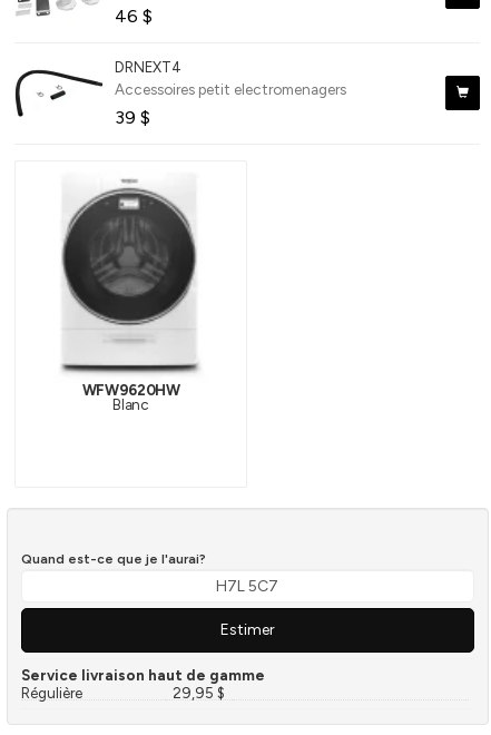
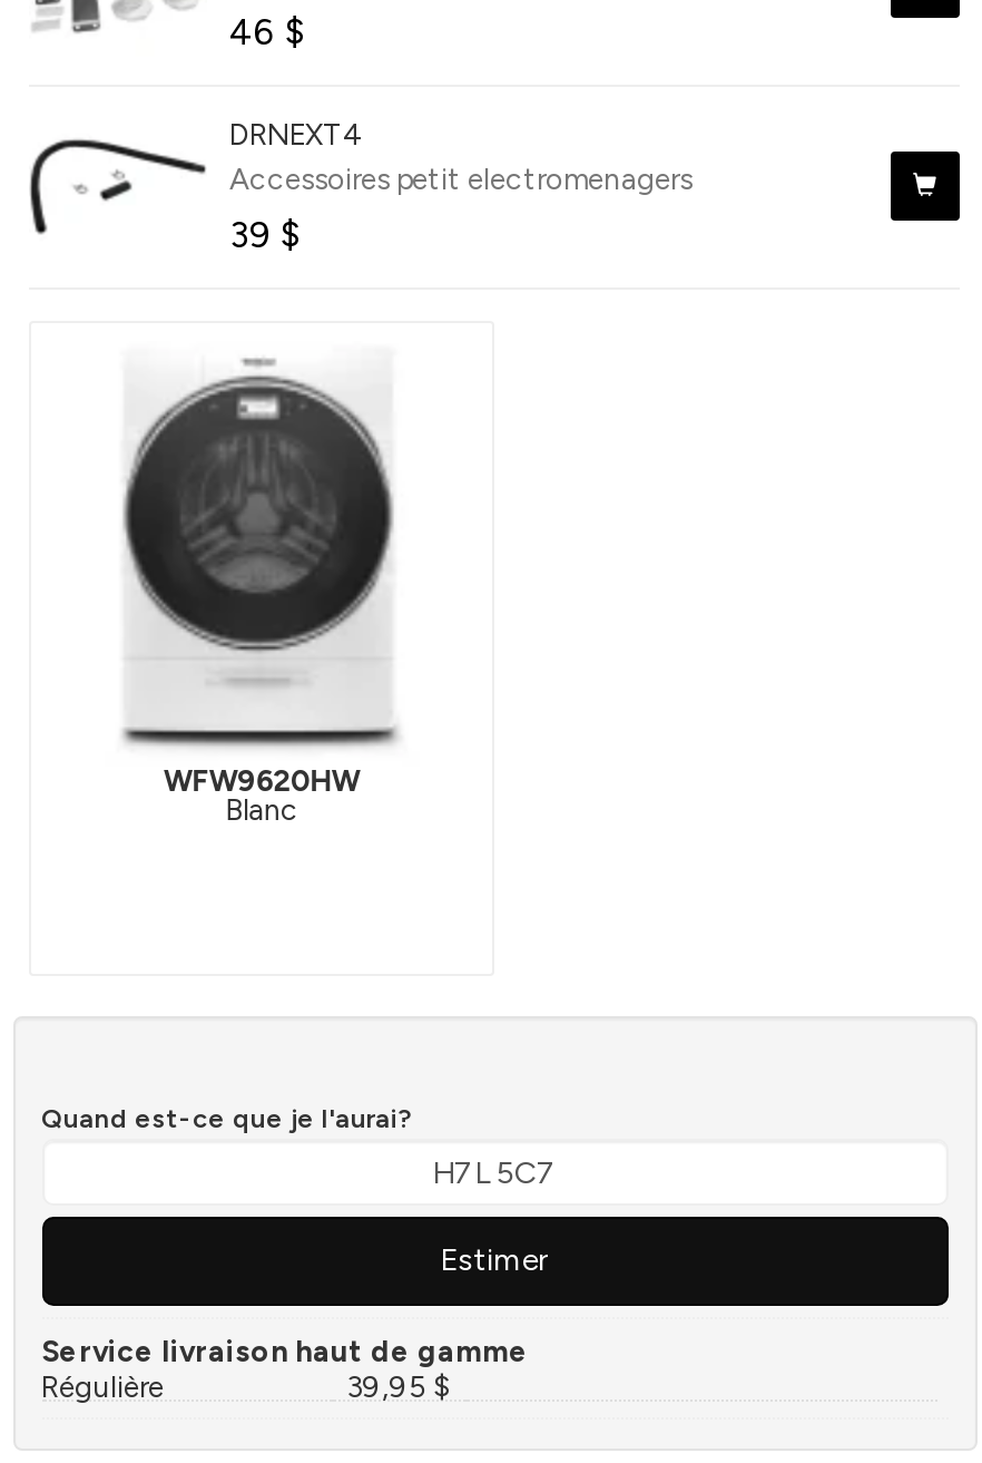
[173,684,225,702] 29,95 $ -> [346,1368,449,1404] 39,95 $

